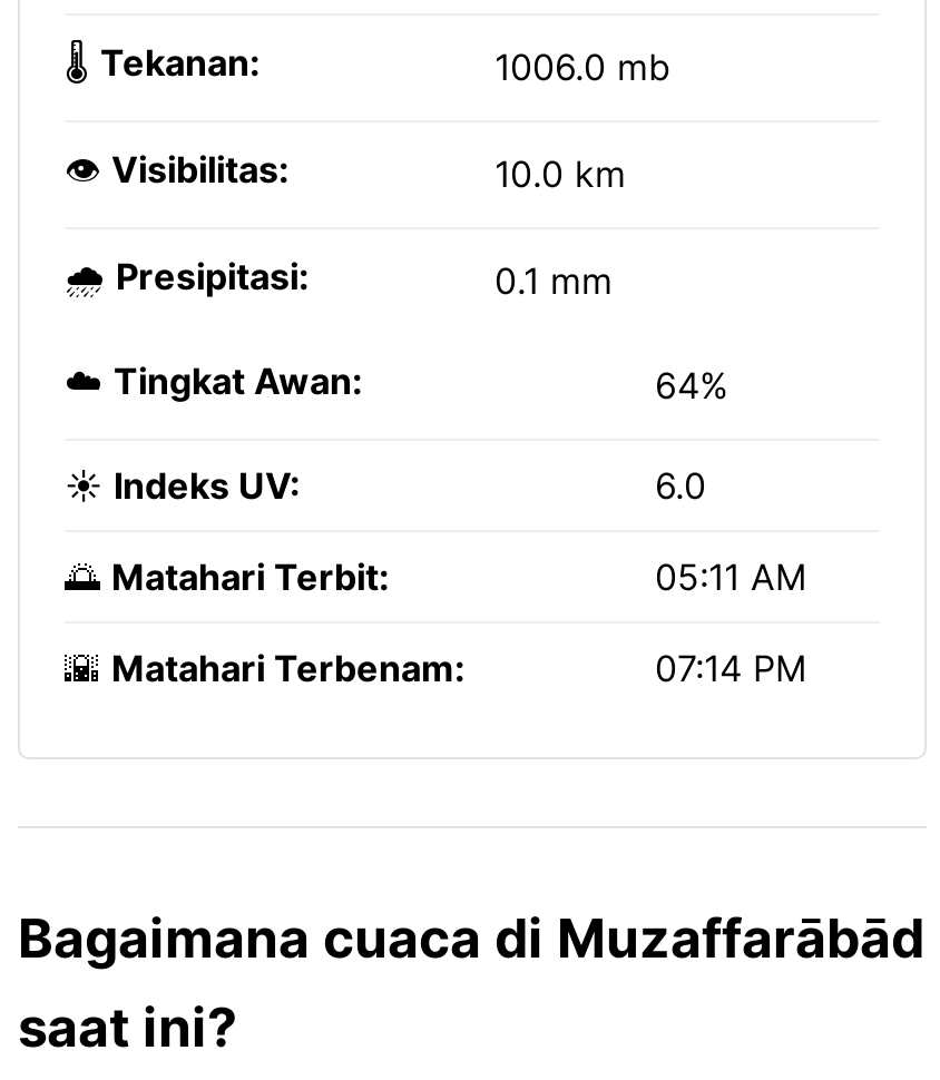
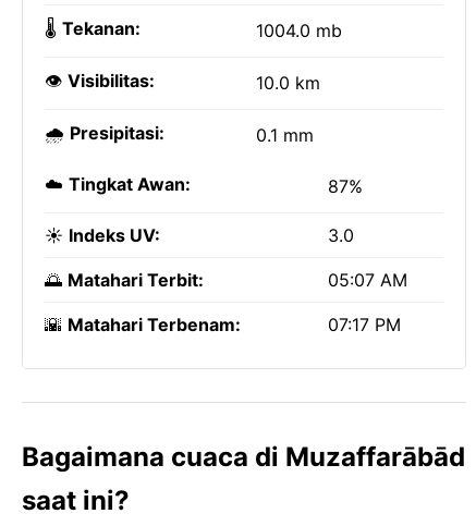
[495,45,670,89] 1006.0 mb -> [256,20,342,41] 1004.0 mb
[655,363,728,408] 64% -> [328,175,363,197] 87%
[655,463,706,508] 6.0 -> [328,224,354,246] 3.0
[655,554,806,599] 05:11 AM -> [328,269,407,291] 05:07 AM
[655,646,806,690] 07:14 PM -> [328,314,401,335] 07:17 PM

